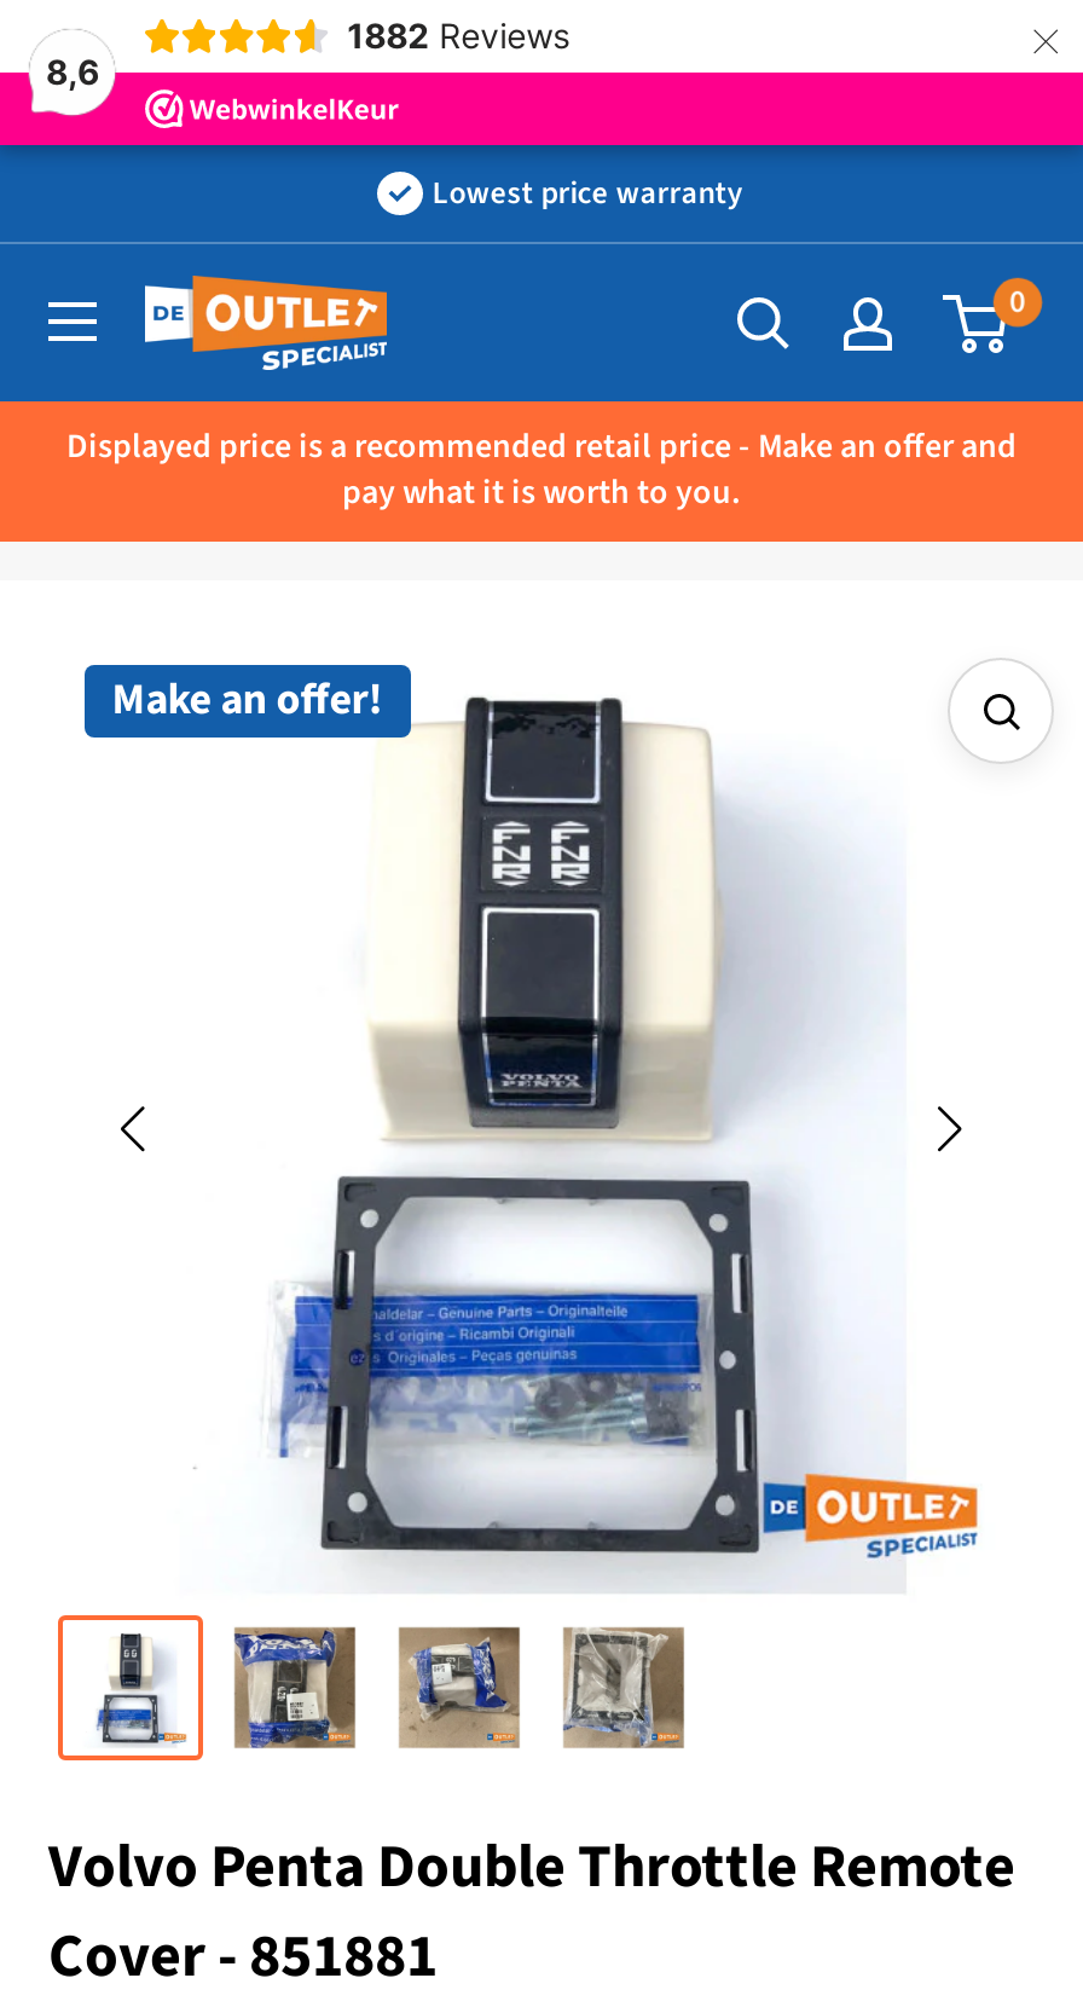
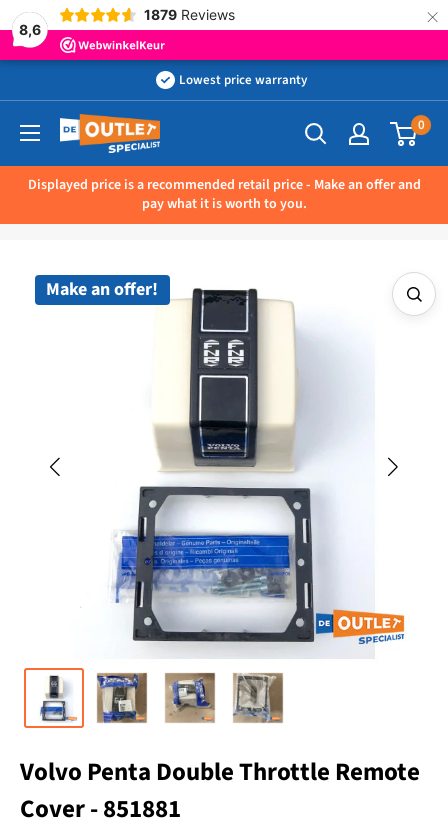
[347,15,570,56] 1882 Reviews -> [144,6,235,23] 1879 Reviews

